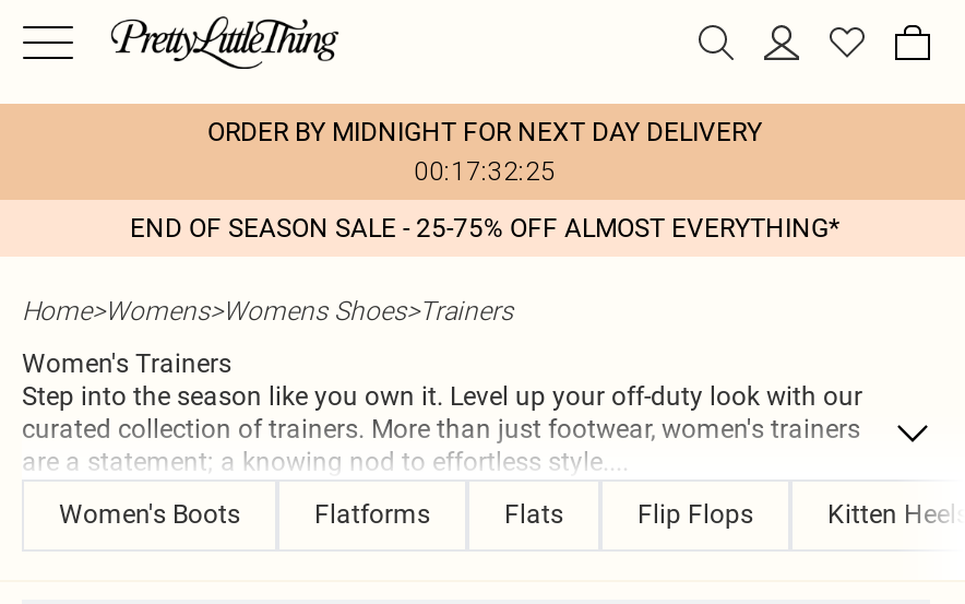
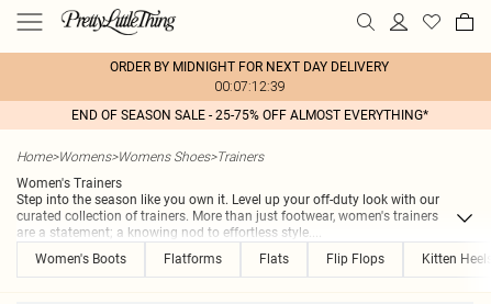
[414,154,556,187] 00:17:32:25 -> [214,78,285,94] 00:07:12:39

